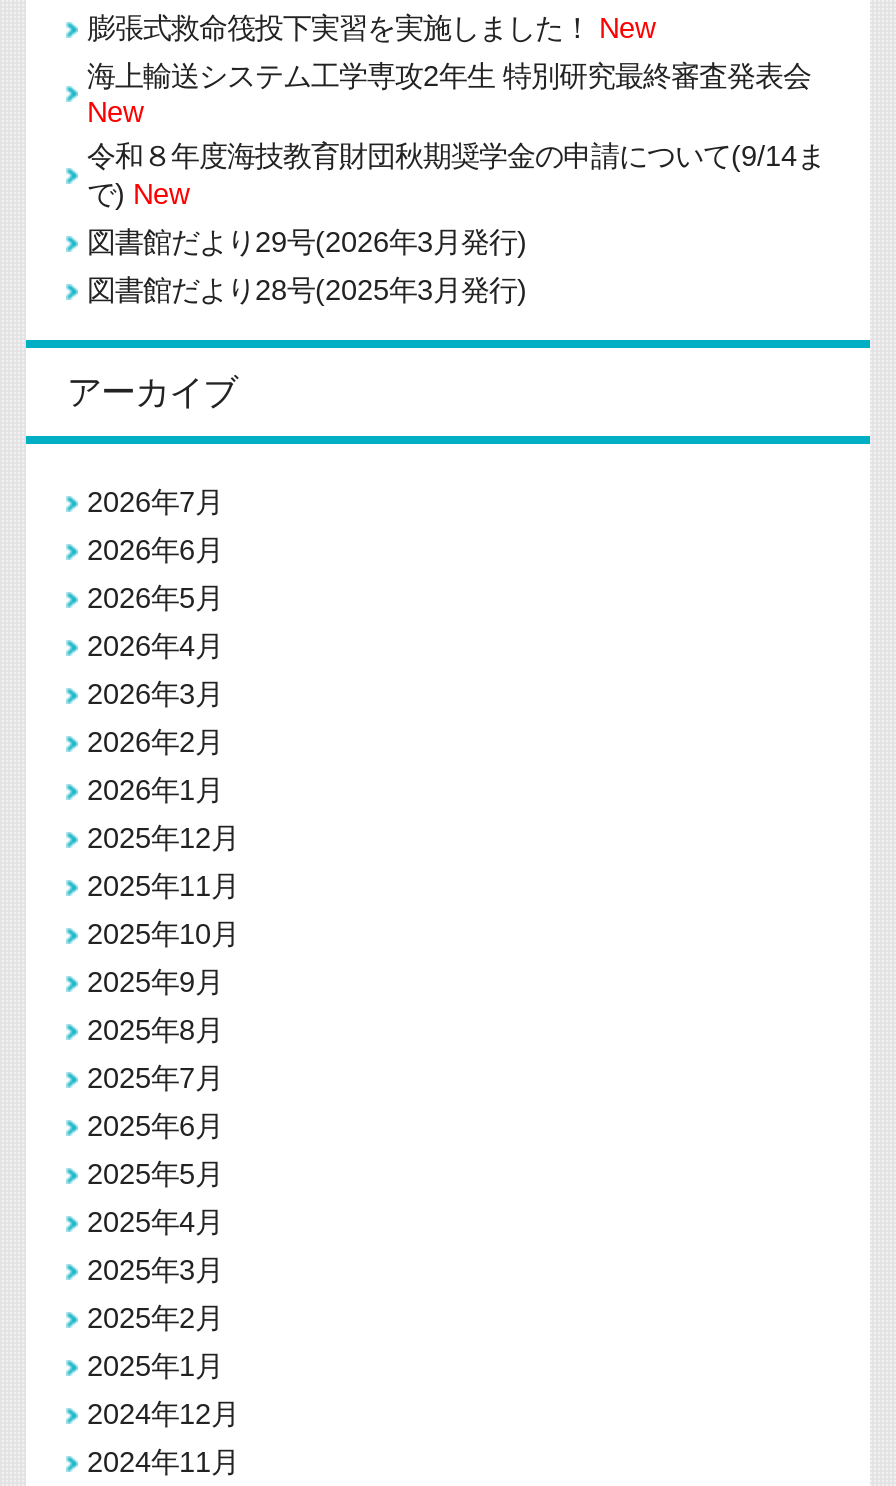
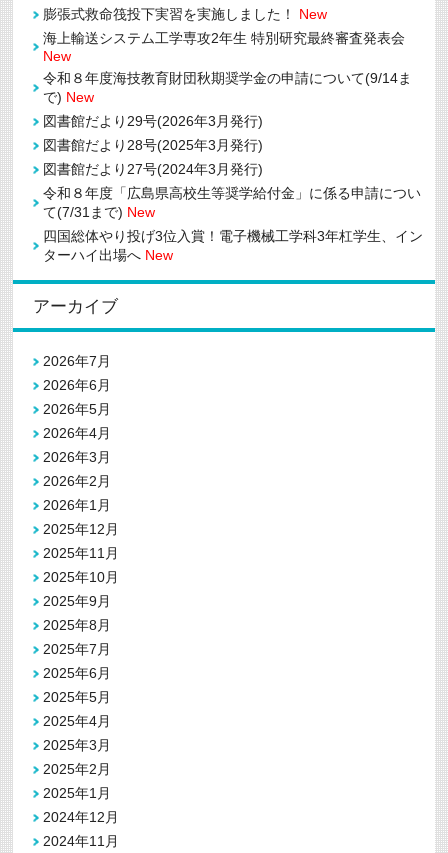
none -> [43,161,423,263] 図書館だより27号(2024年3月発行) | 令和８年度「広島県高校生等奨学給付金」に係る申請につい | て(7/31まで) New | 四国総体やり投げ3位入賞！電子機械工学科3年杠学生、イン | ターハイ出場へNew

